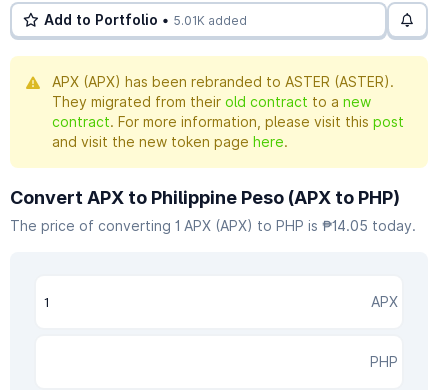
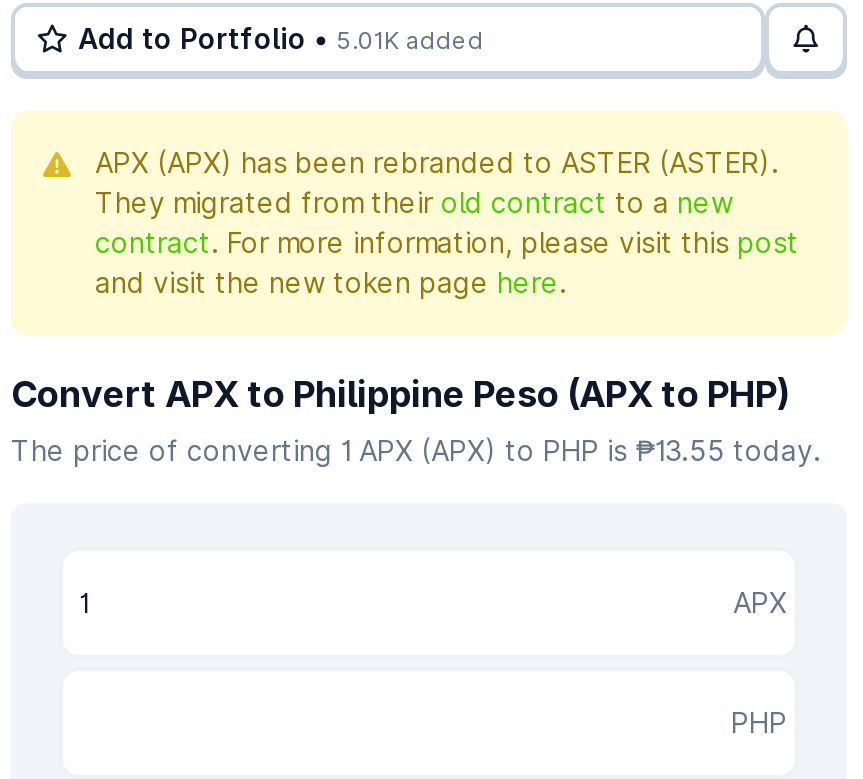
[10,217,416,234] The price of converting 1 APX (APX) to PHP is ₱14.05 today. -> [11,433,821,467] The price of converting 1 APX (APX) to PHP is ₱13.55 today.

